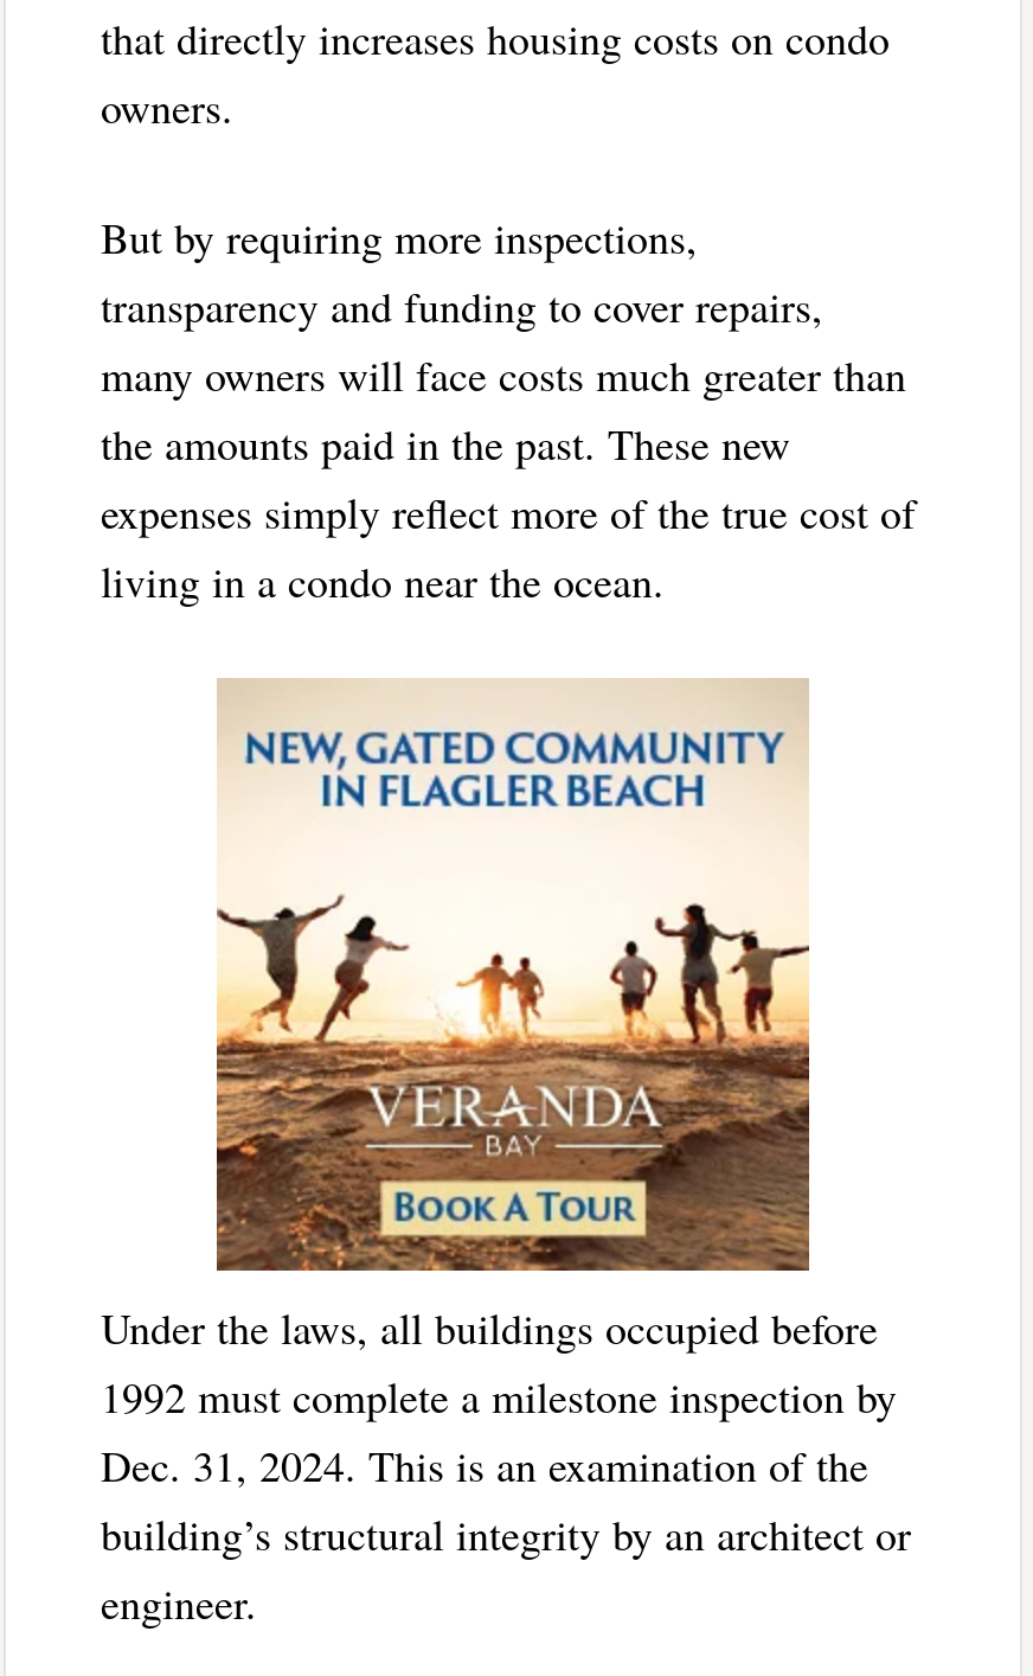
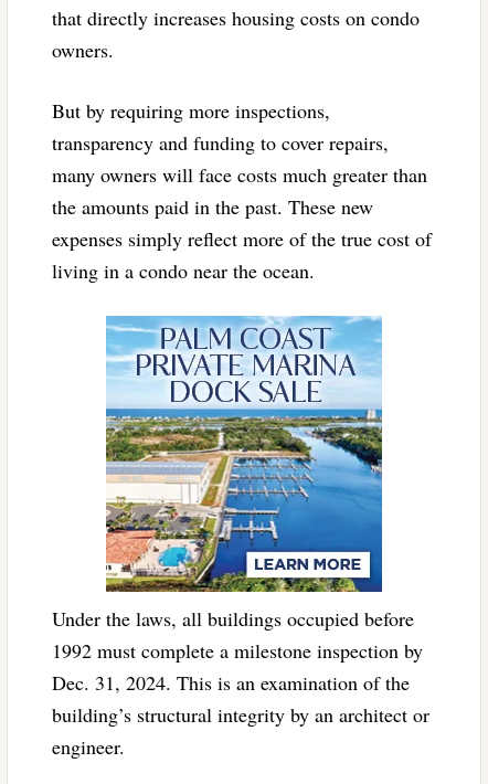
[214,678,811,1273] [image] -> [105,315,383,593] [image]

